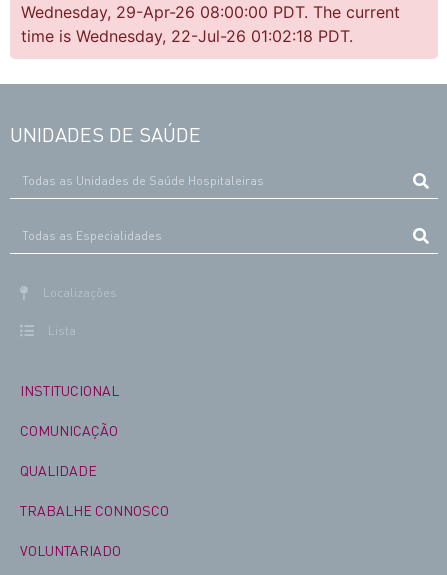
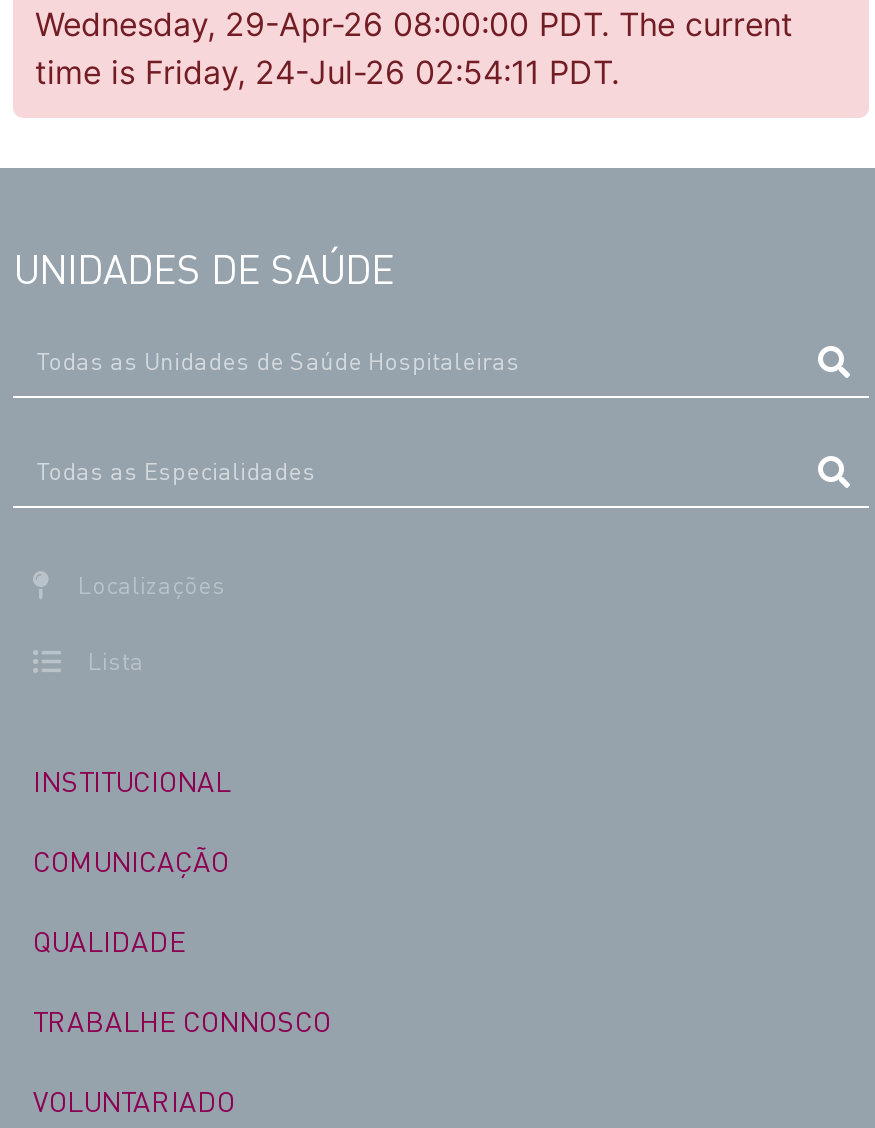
[21,26,353,46] time is Wednesday, 22-Jul-26 01:02:18 PDT. -> [35,53,619,93] time is Friday, 24-Jul-26 02:54:11 PDT.

